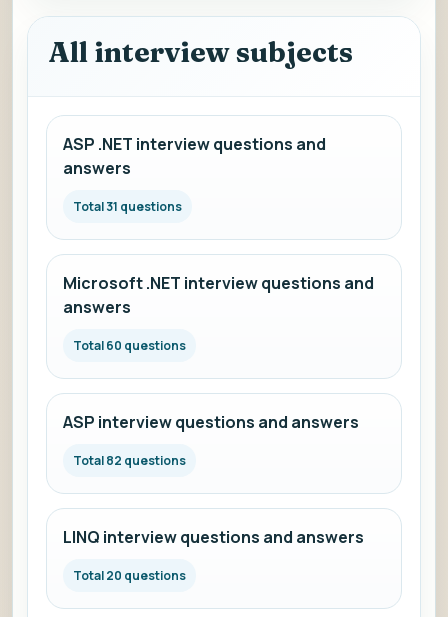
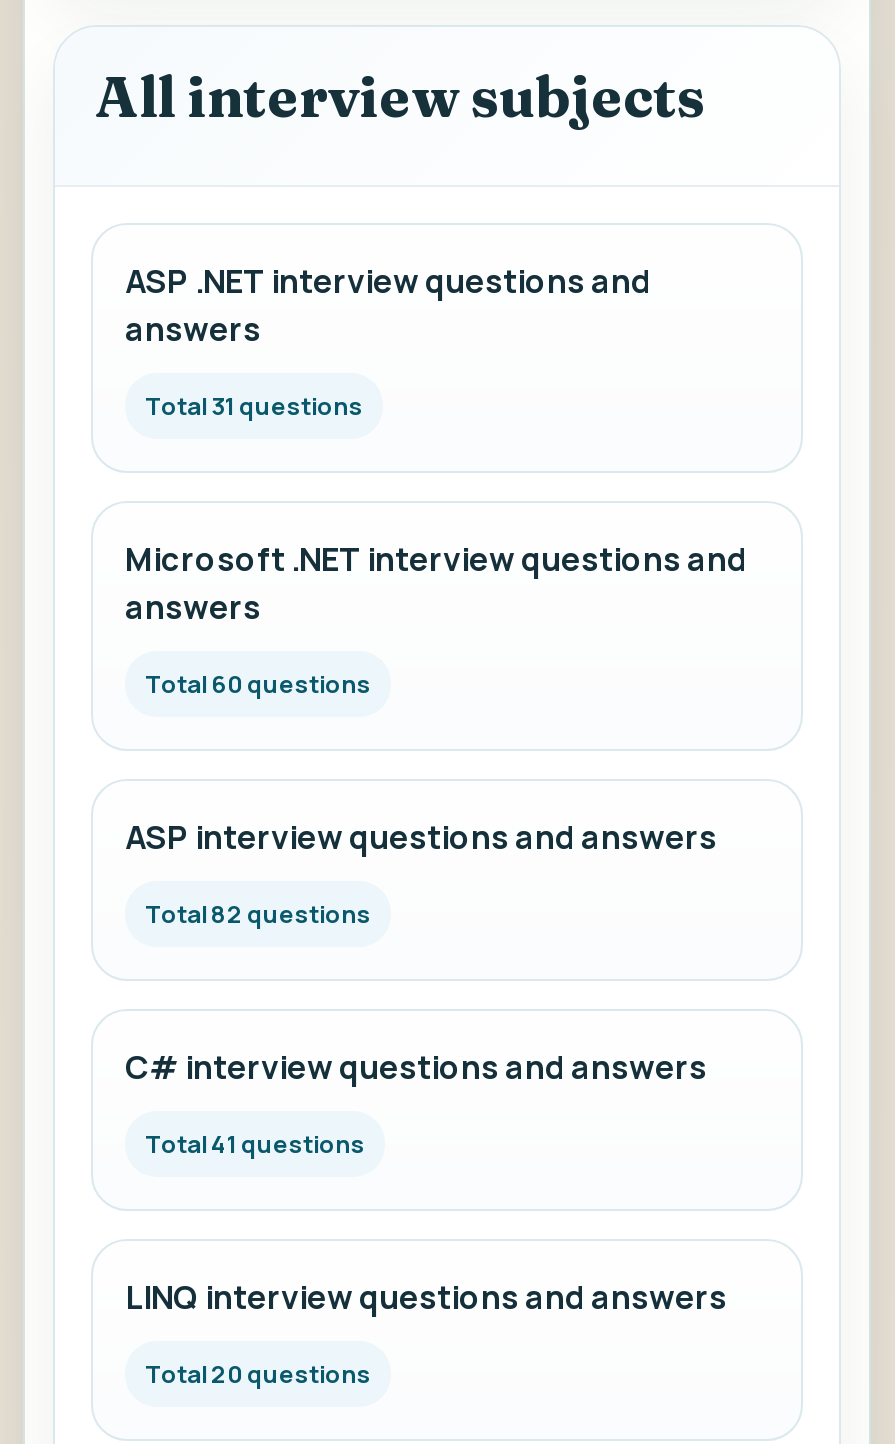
none -> [125,1045,707,1161] C# interview questions and answers | Total 41 questions

